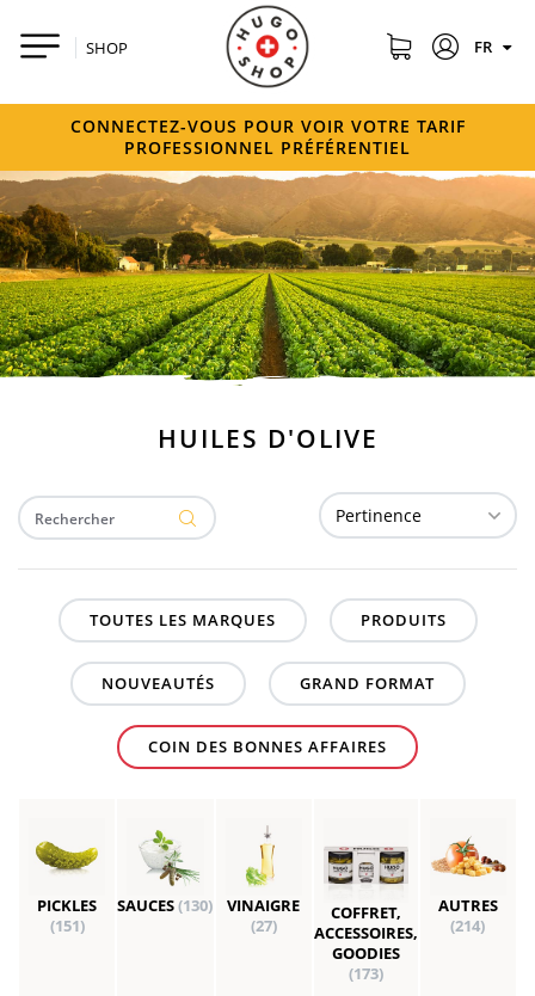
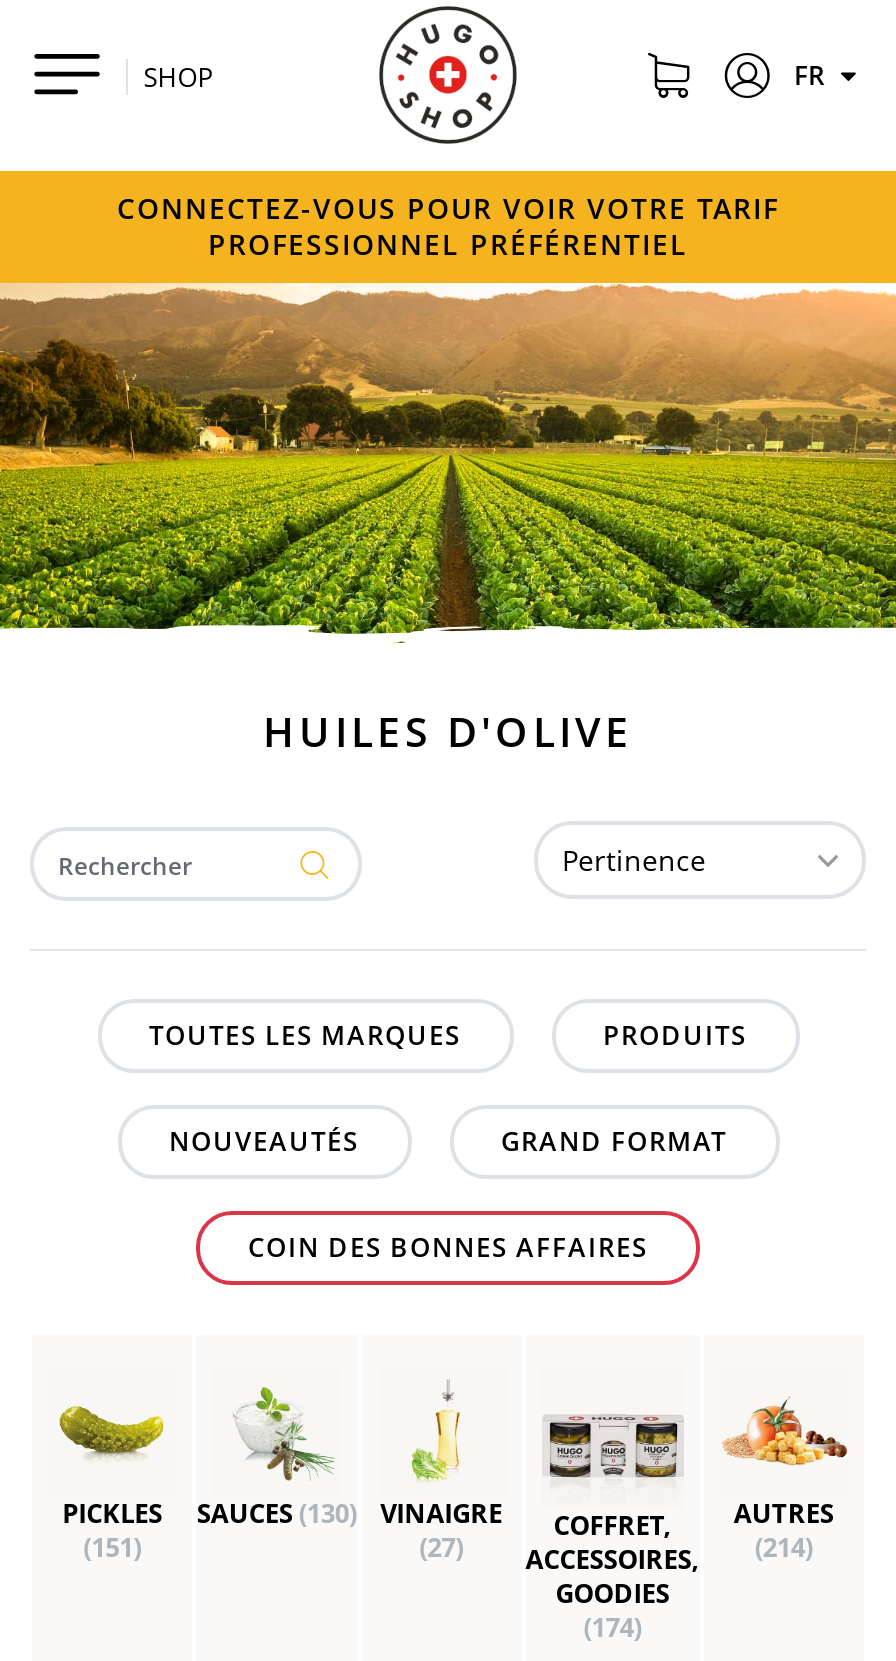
[348,963,383,985] (173) -> [584,1610,642,1646] (174)

